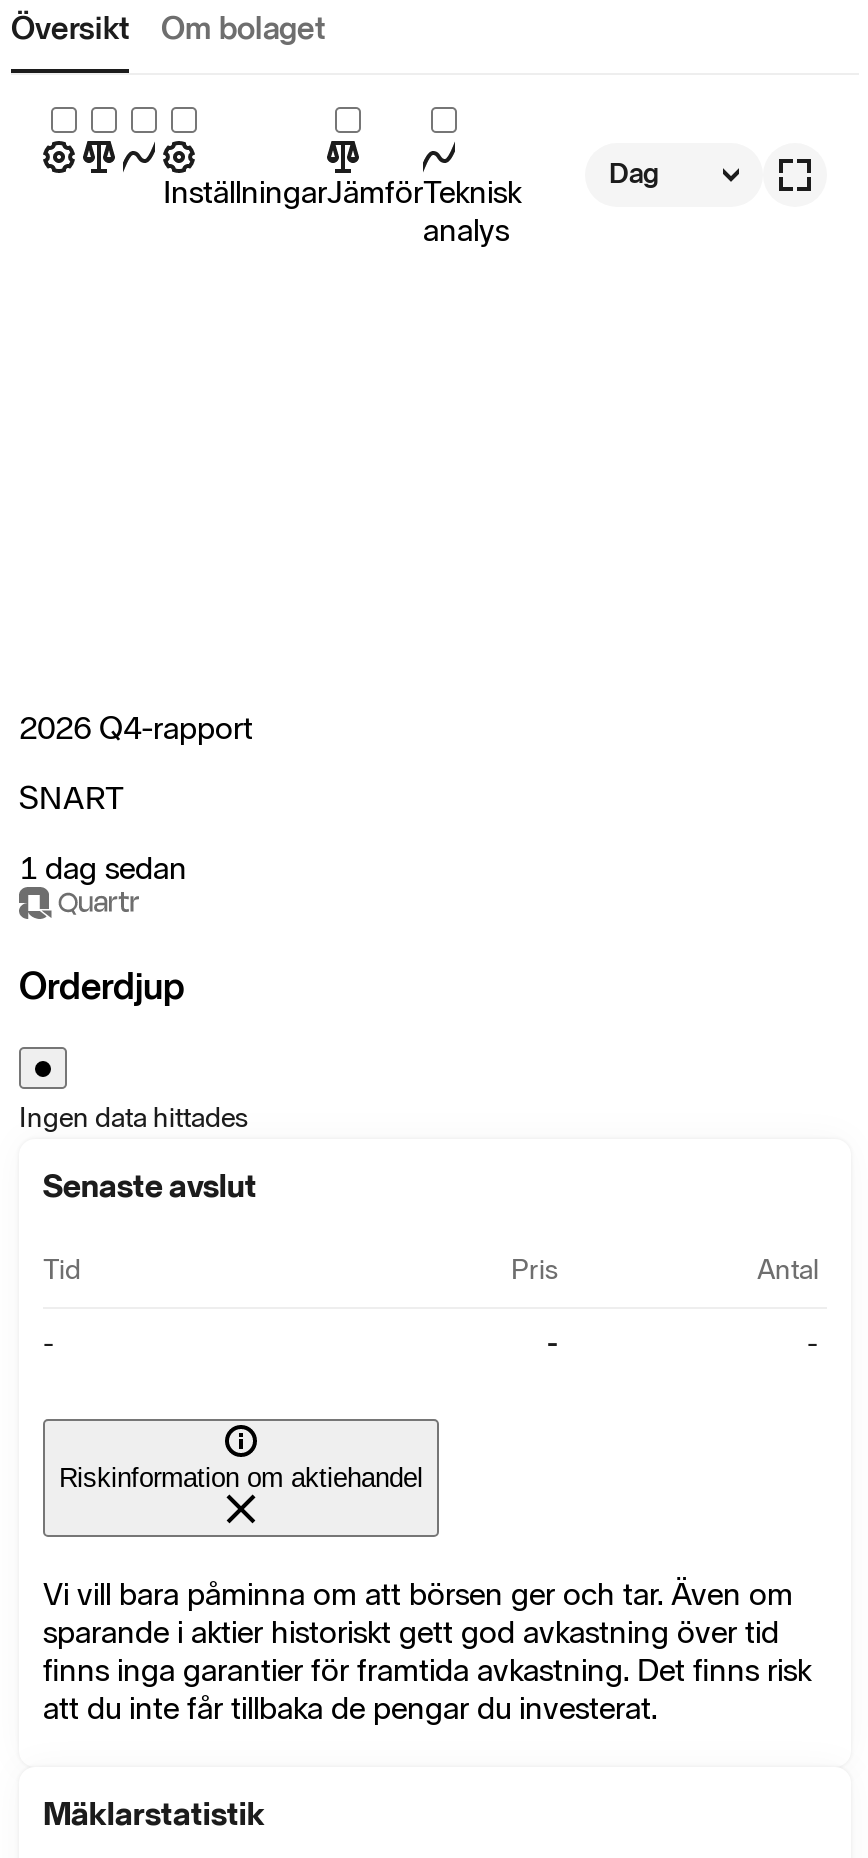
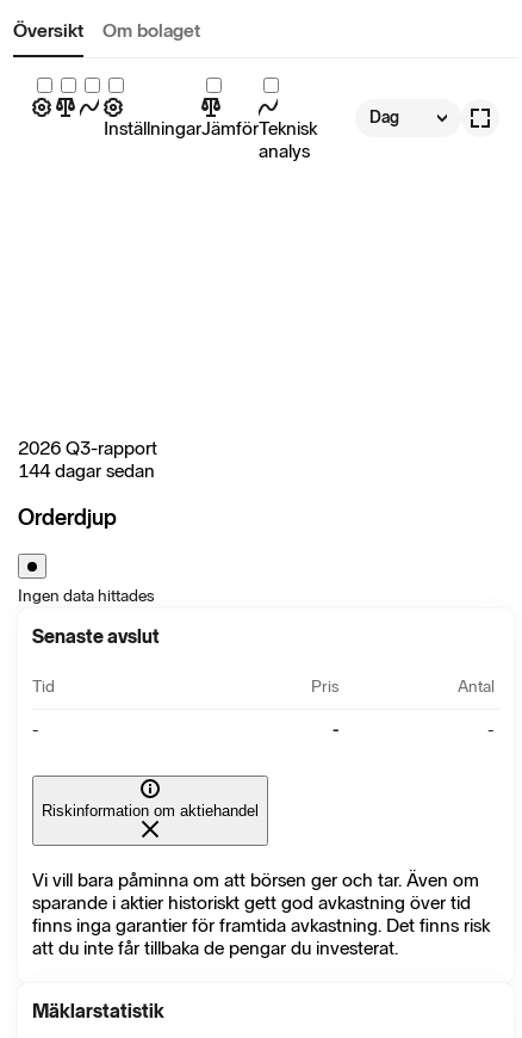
[19,709,253,887] 2026 Q4-rapport | SNART | 1 dag sedan -> [18,436,157,482] 2026 Q3-rapport | 144 dagar sedan

